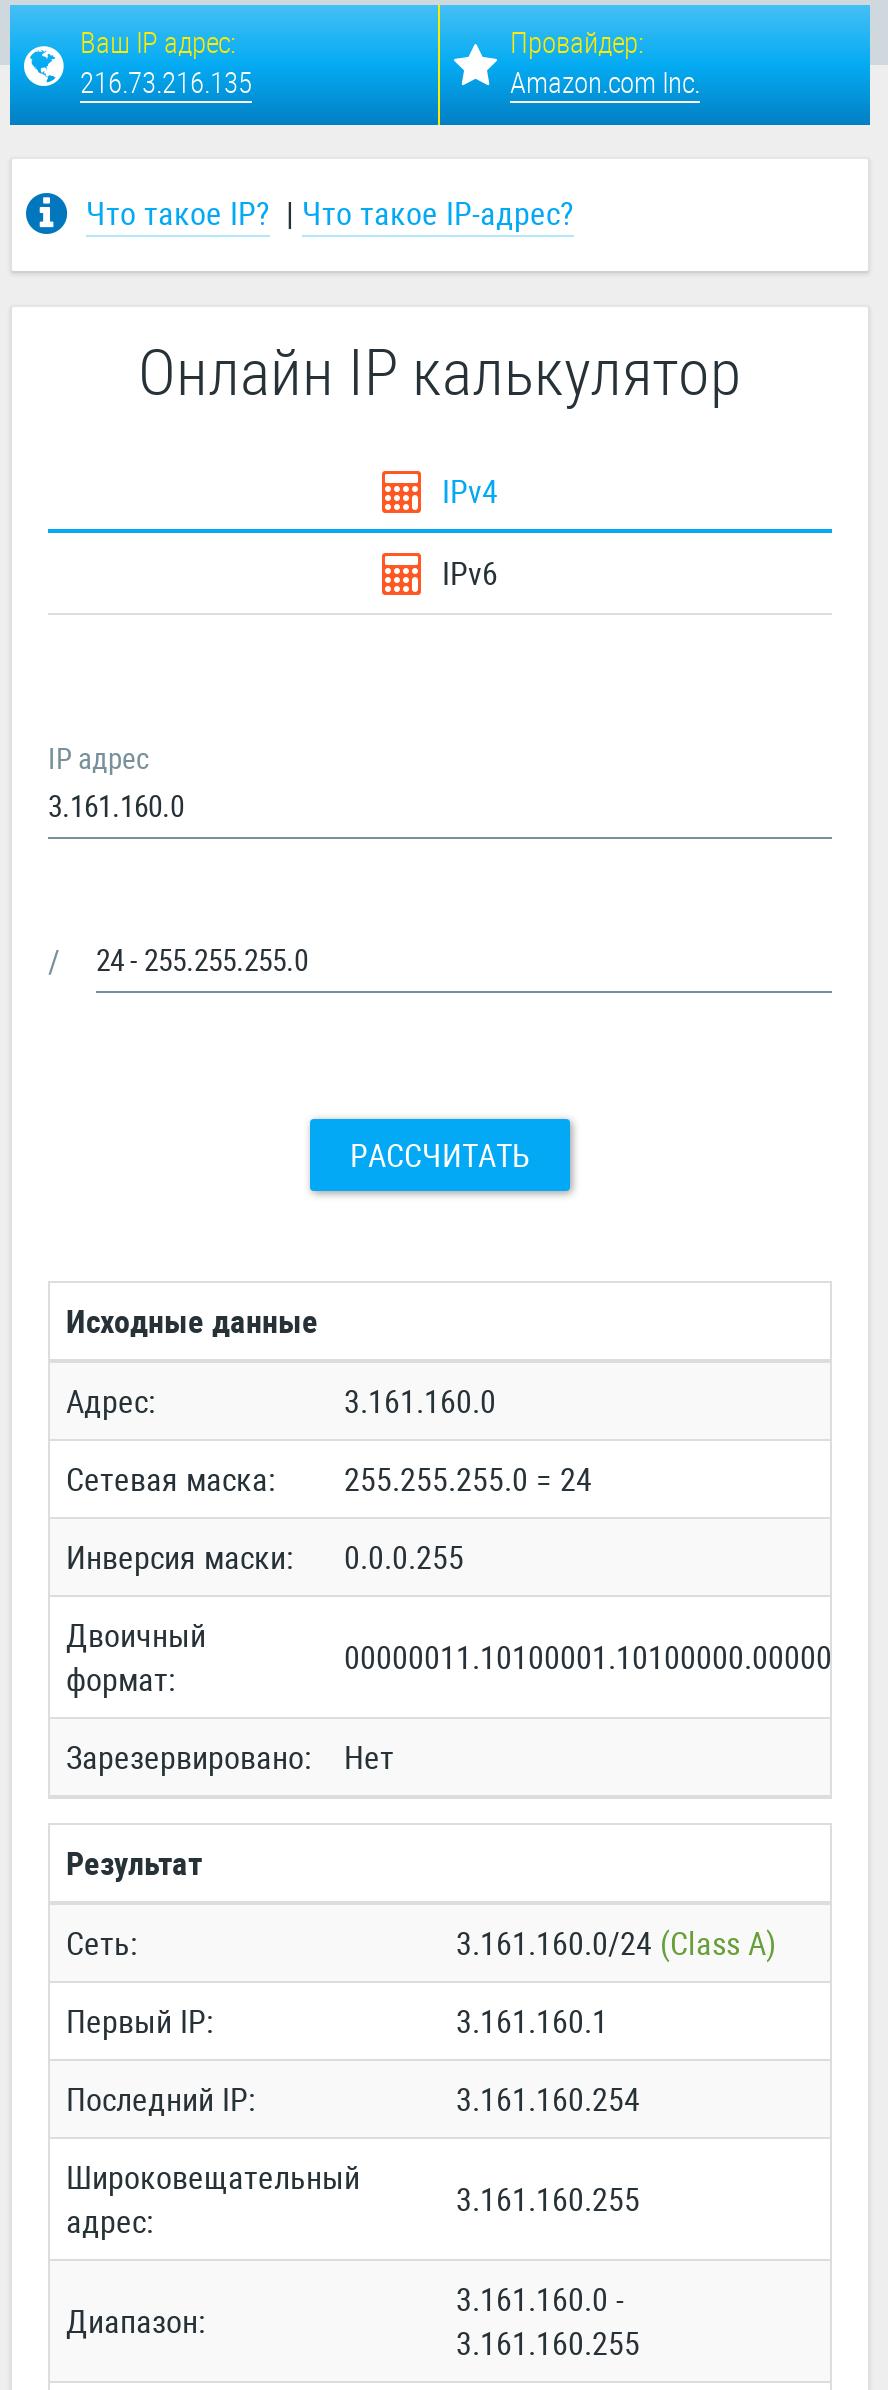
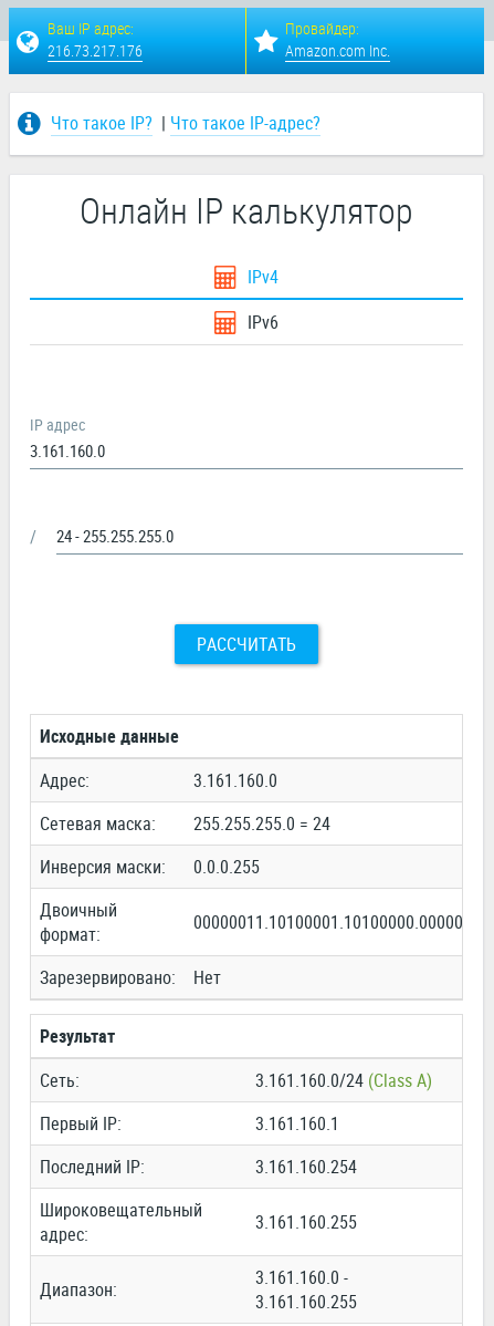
[80,64,252,102] 216.73.216.135 -> [48,40,143,61] 216.73.217.176

